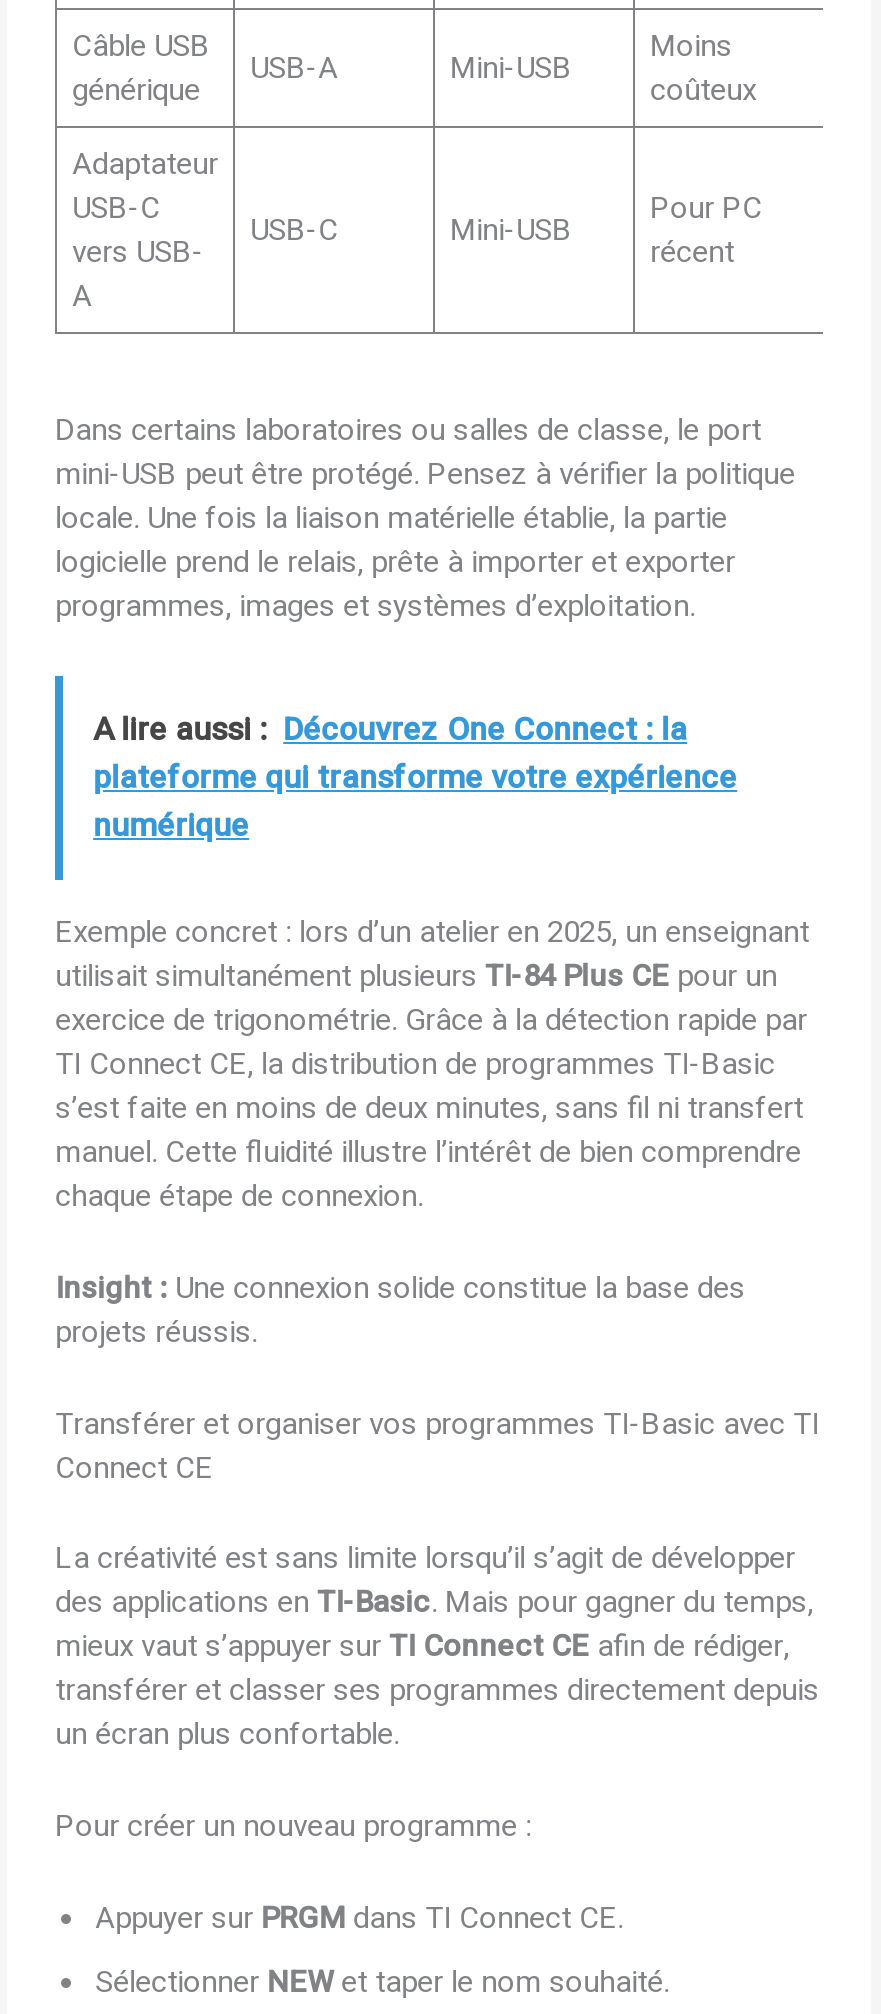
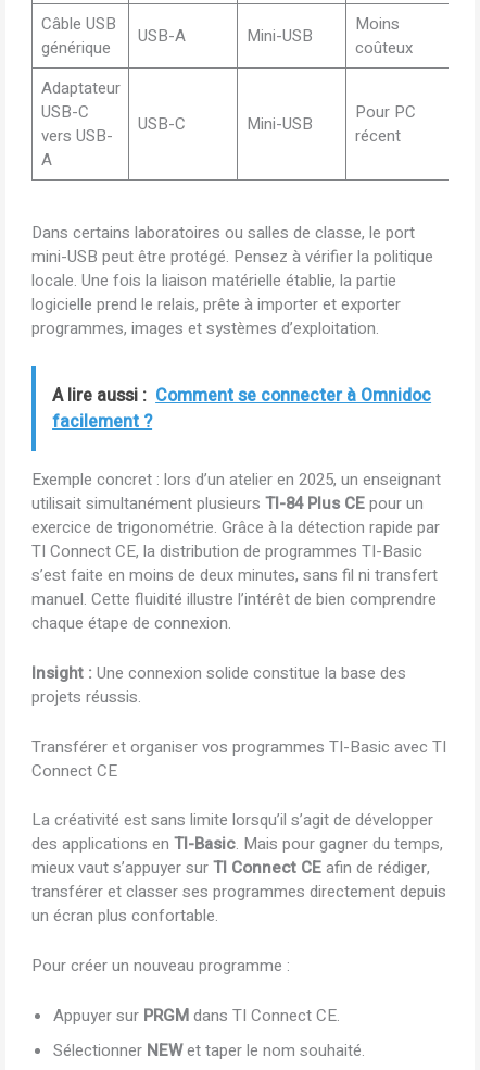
[93,707,737,851] A lire aussi : Découvrez One Connect : la | plateforme qui transforme votre expérience | numérique -> [52,383,431,435] A lire aussi : Comment se connecter à Omnidoc | facilement ?

